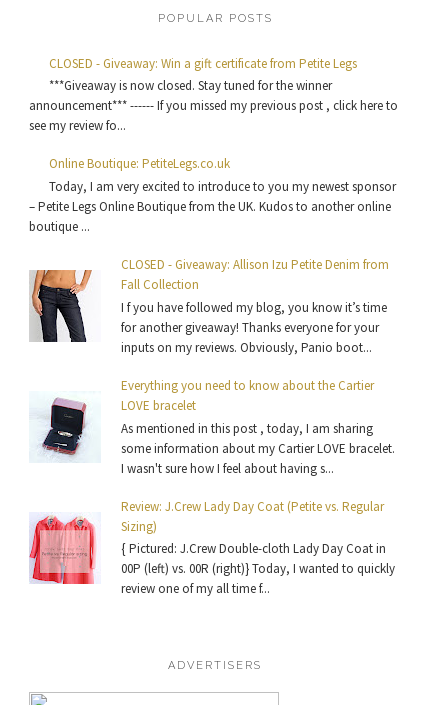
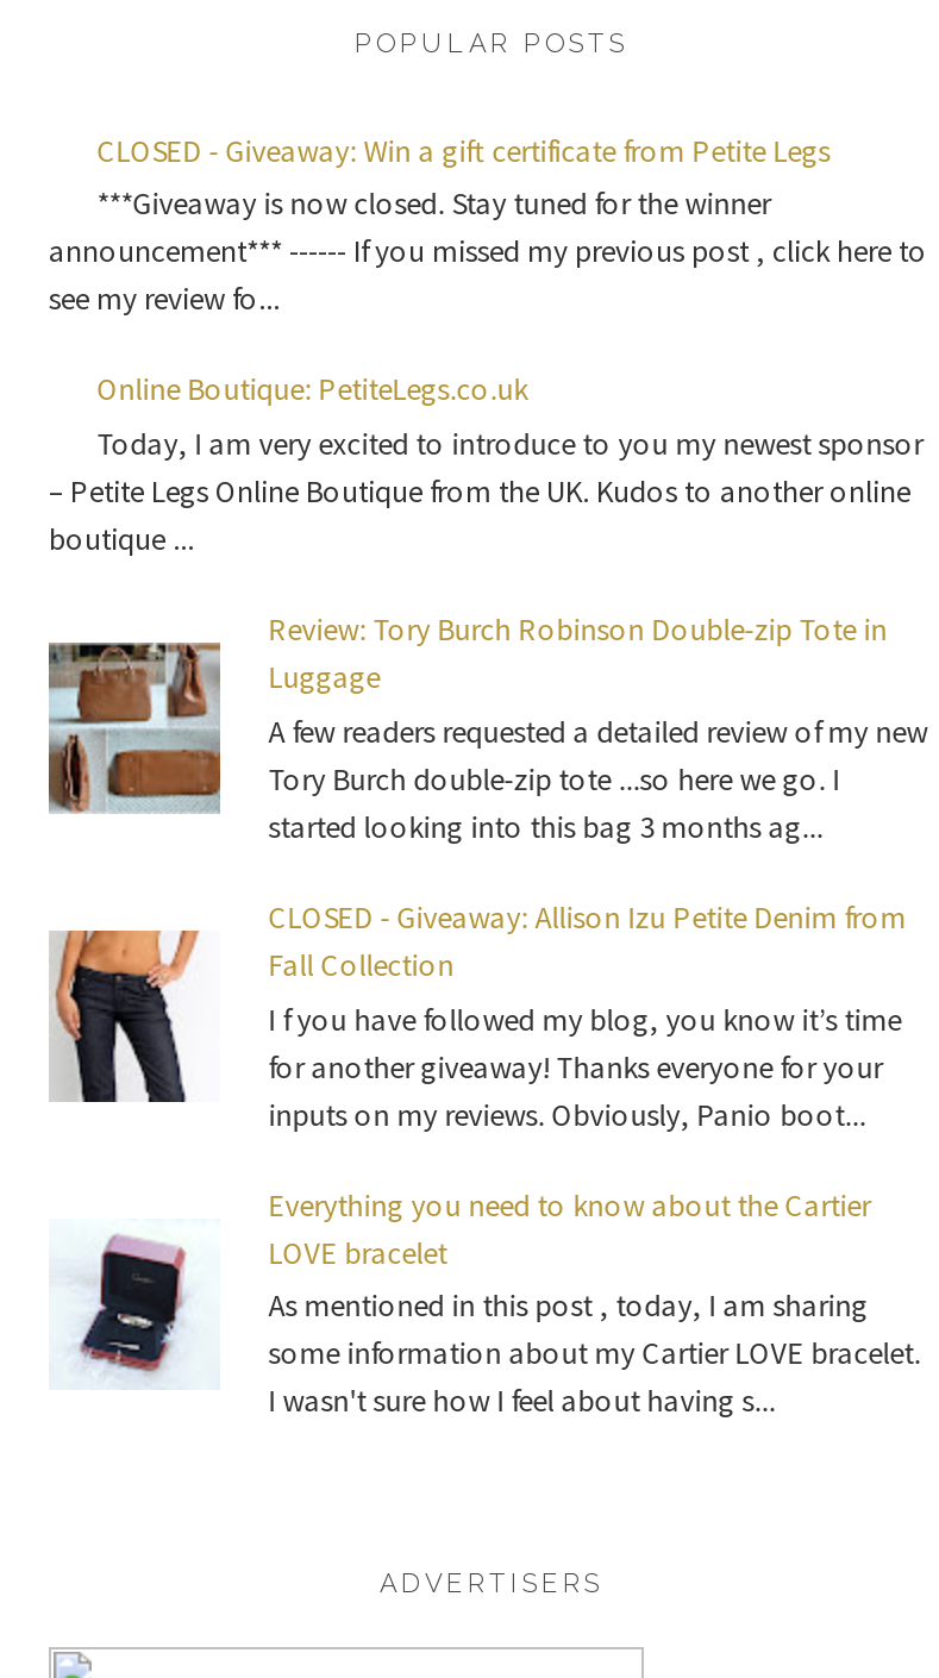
none -> [49,610,928,847] [image] | Review: Tory Burch Robinson Double-zip Tote in | Luggage | A few readers requested a detailed review of my new | Tory Burch double-zip tote ...so here we go. I | started looking into this bag 3 months ag...
moved [28,256,395,477] -> [46,897,920,1422]: [image] | CLOSED - Giveaway: Allison Izu Petite Denim from | Fall Collection | ... | some information about my Cartier LOVE bracelet. | I wasn't sure how I feel about having s...
[29,498,395,597] [image] | Review: J.Crew Lady Day Coat (Petite vs. Regular | Sizing) | { Pictured: J.Crew Double-cloth Lady Day Coat in | 00P (left) vs. 00R (right)} Today, I wanted to quickly | review one of my all time f... -> none

